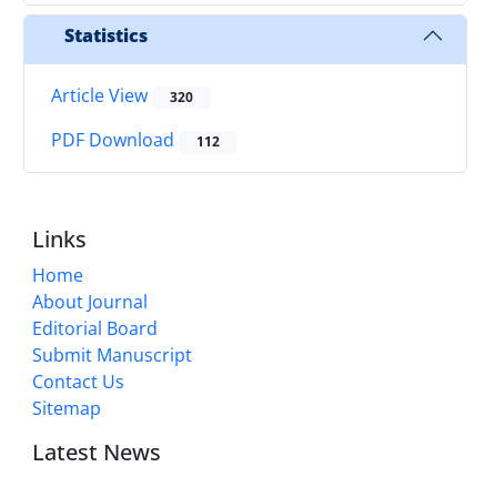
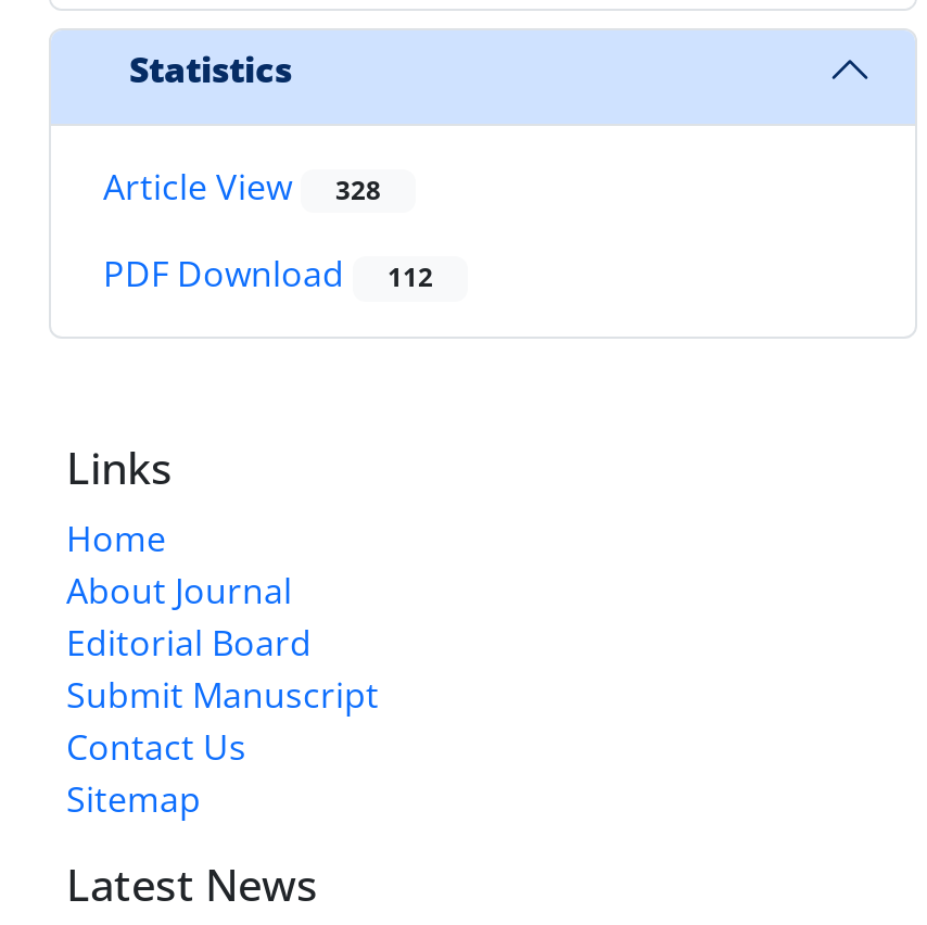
[51,83,193,108] Article View 320 -> [103,163,381,211] Article View 328

